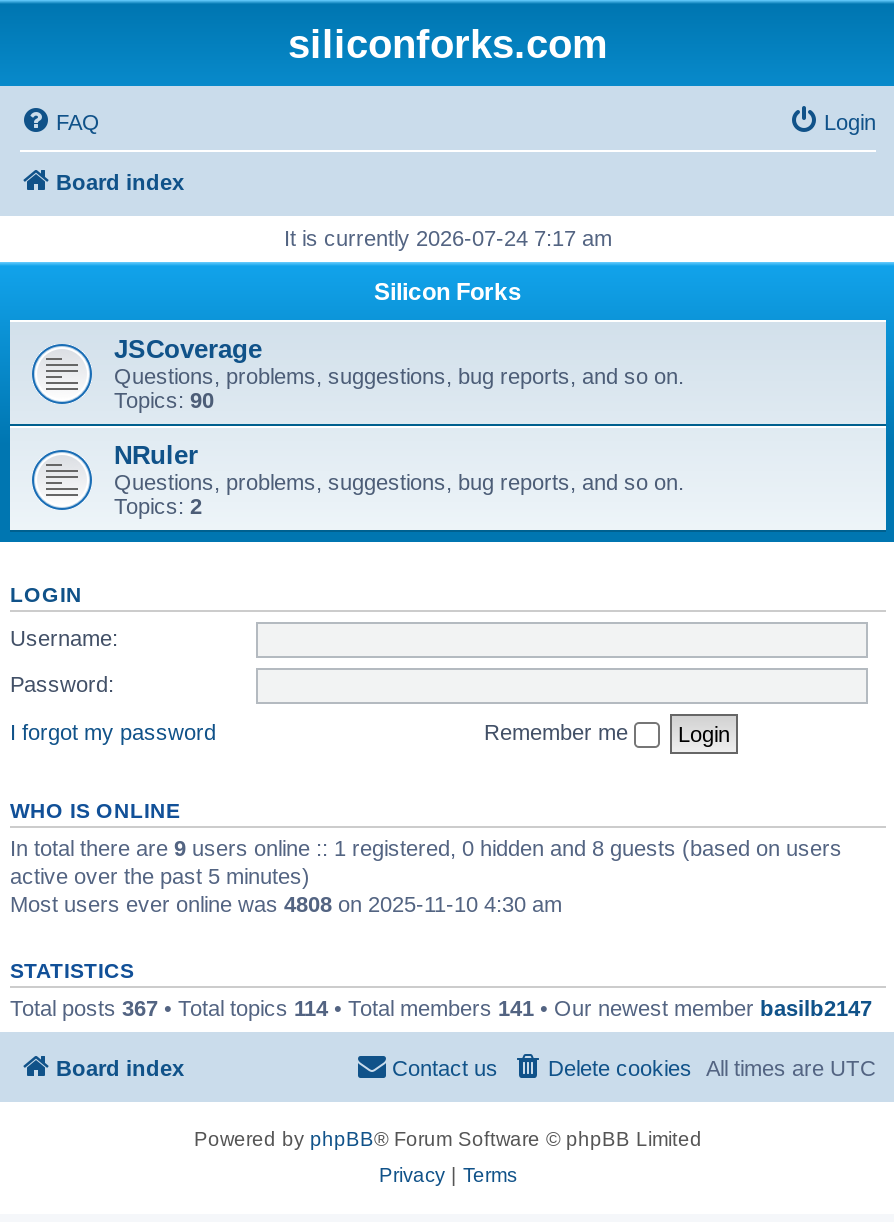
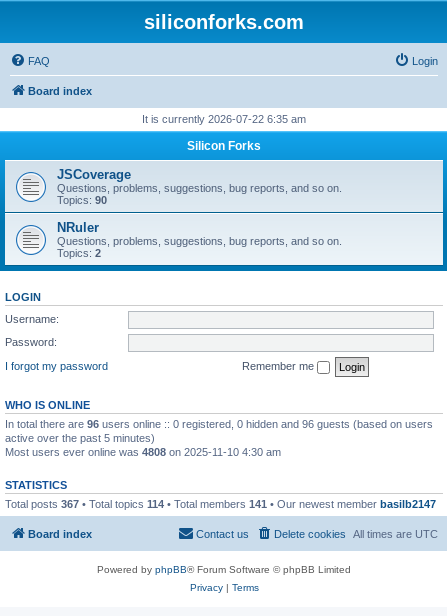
[284,226,612,250] It is currently 2026-07-24 7:17 am -> [142,113,306,125] It is currently 2026-07-22 6:35 am
[10,835,842,859] In total there are 9 users online :: 1 registered, 0 hidden and 8 guests (based on users -> [5,417,433,429] In total there are 96 users online :: 0 registered, 0 hidden and 96 guests (based on users

